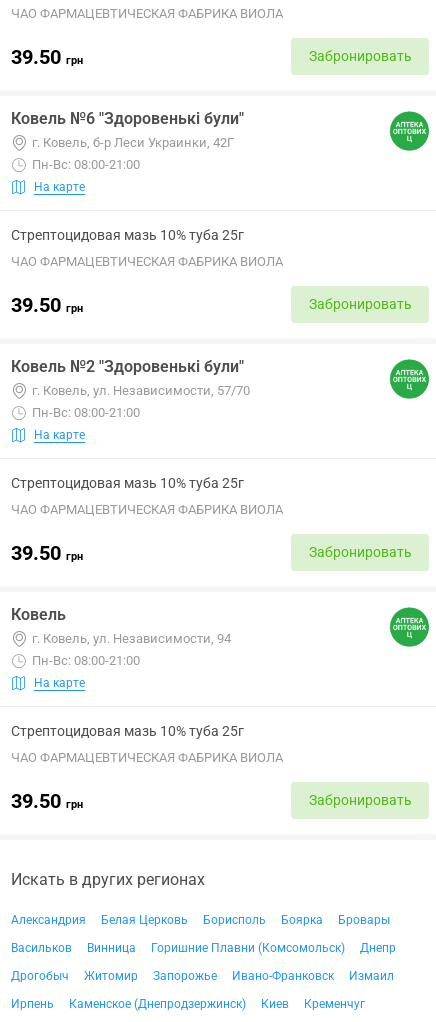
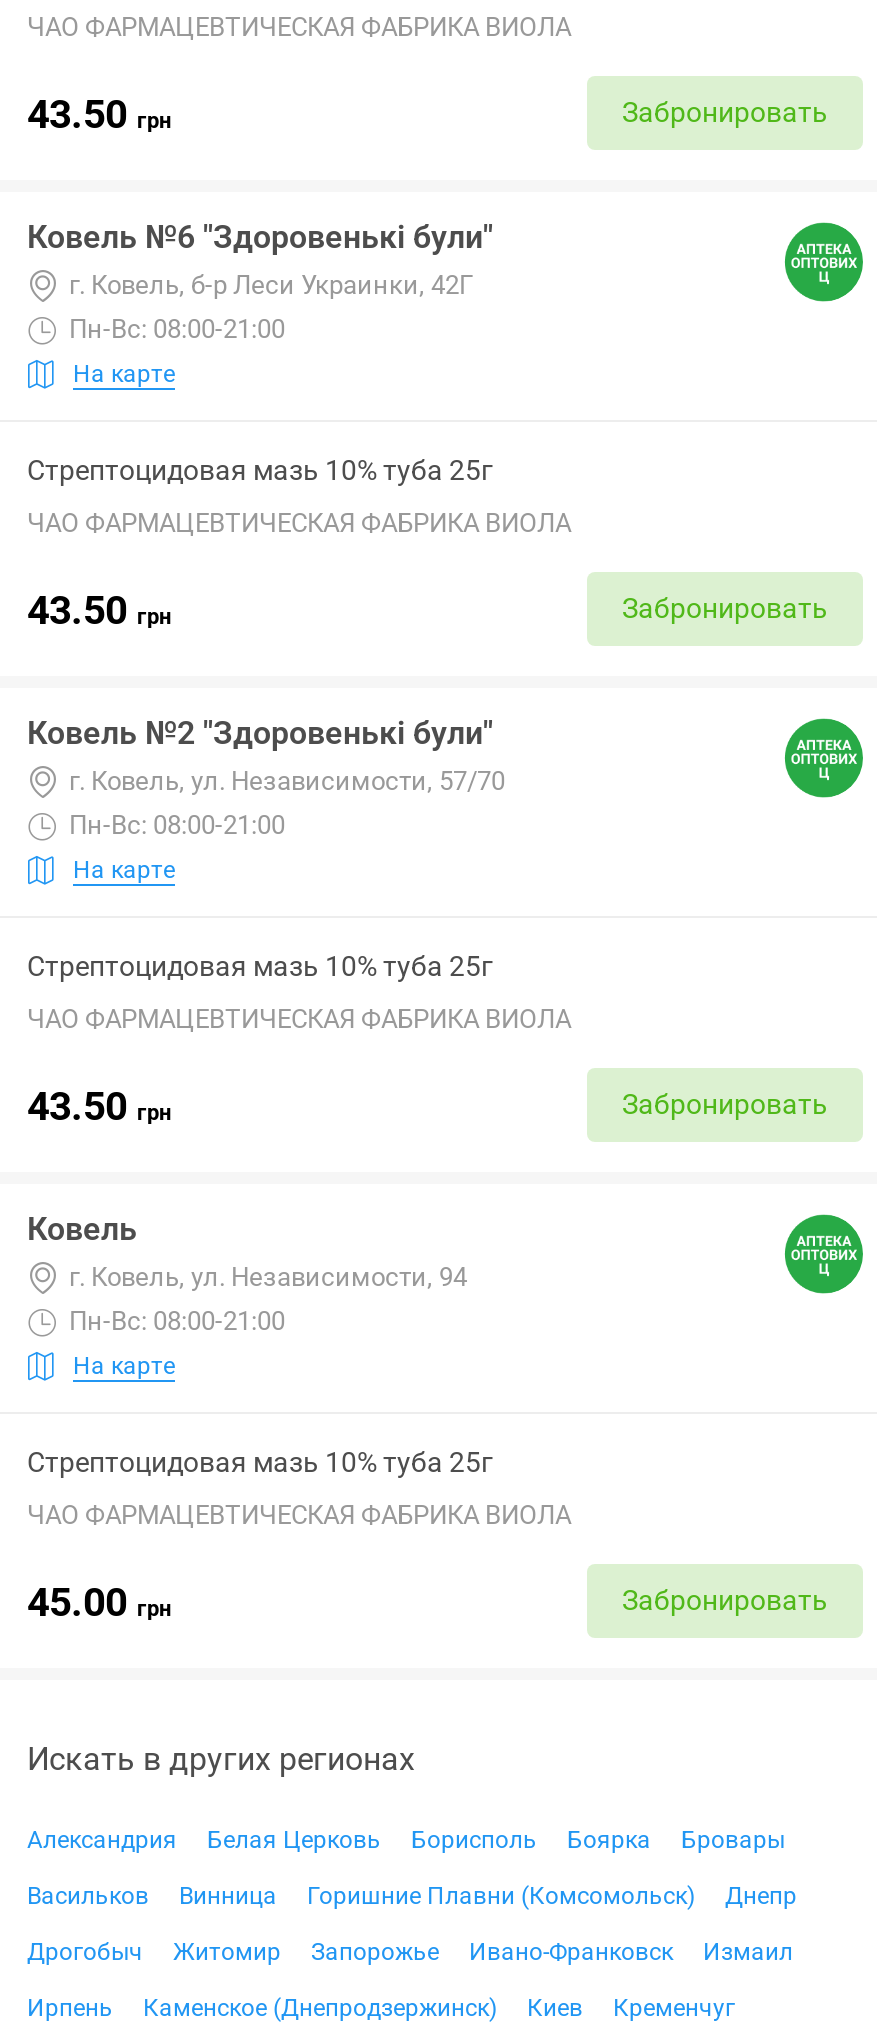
[11,44,83,68] 39.50 грн -> [27,89,171,137] 43.50 грн
[11,292,83,316] 39.50 грн -> [27,585,171,633] 43.50 грн
[11,540,83,564] 39.50 грн -> [27,1081,171,1129] 43.50 грн
[11,788,83,812] 39.50 грн -> [27,1577,171,1625] 45.00 грн

